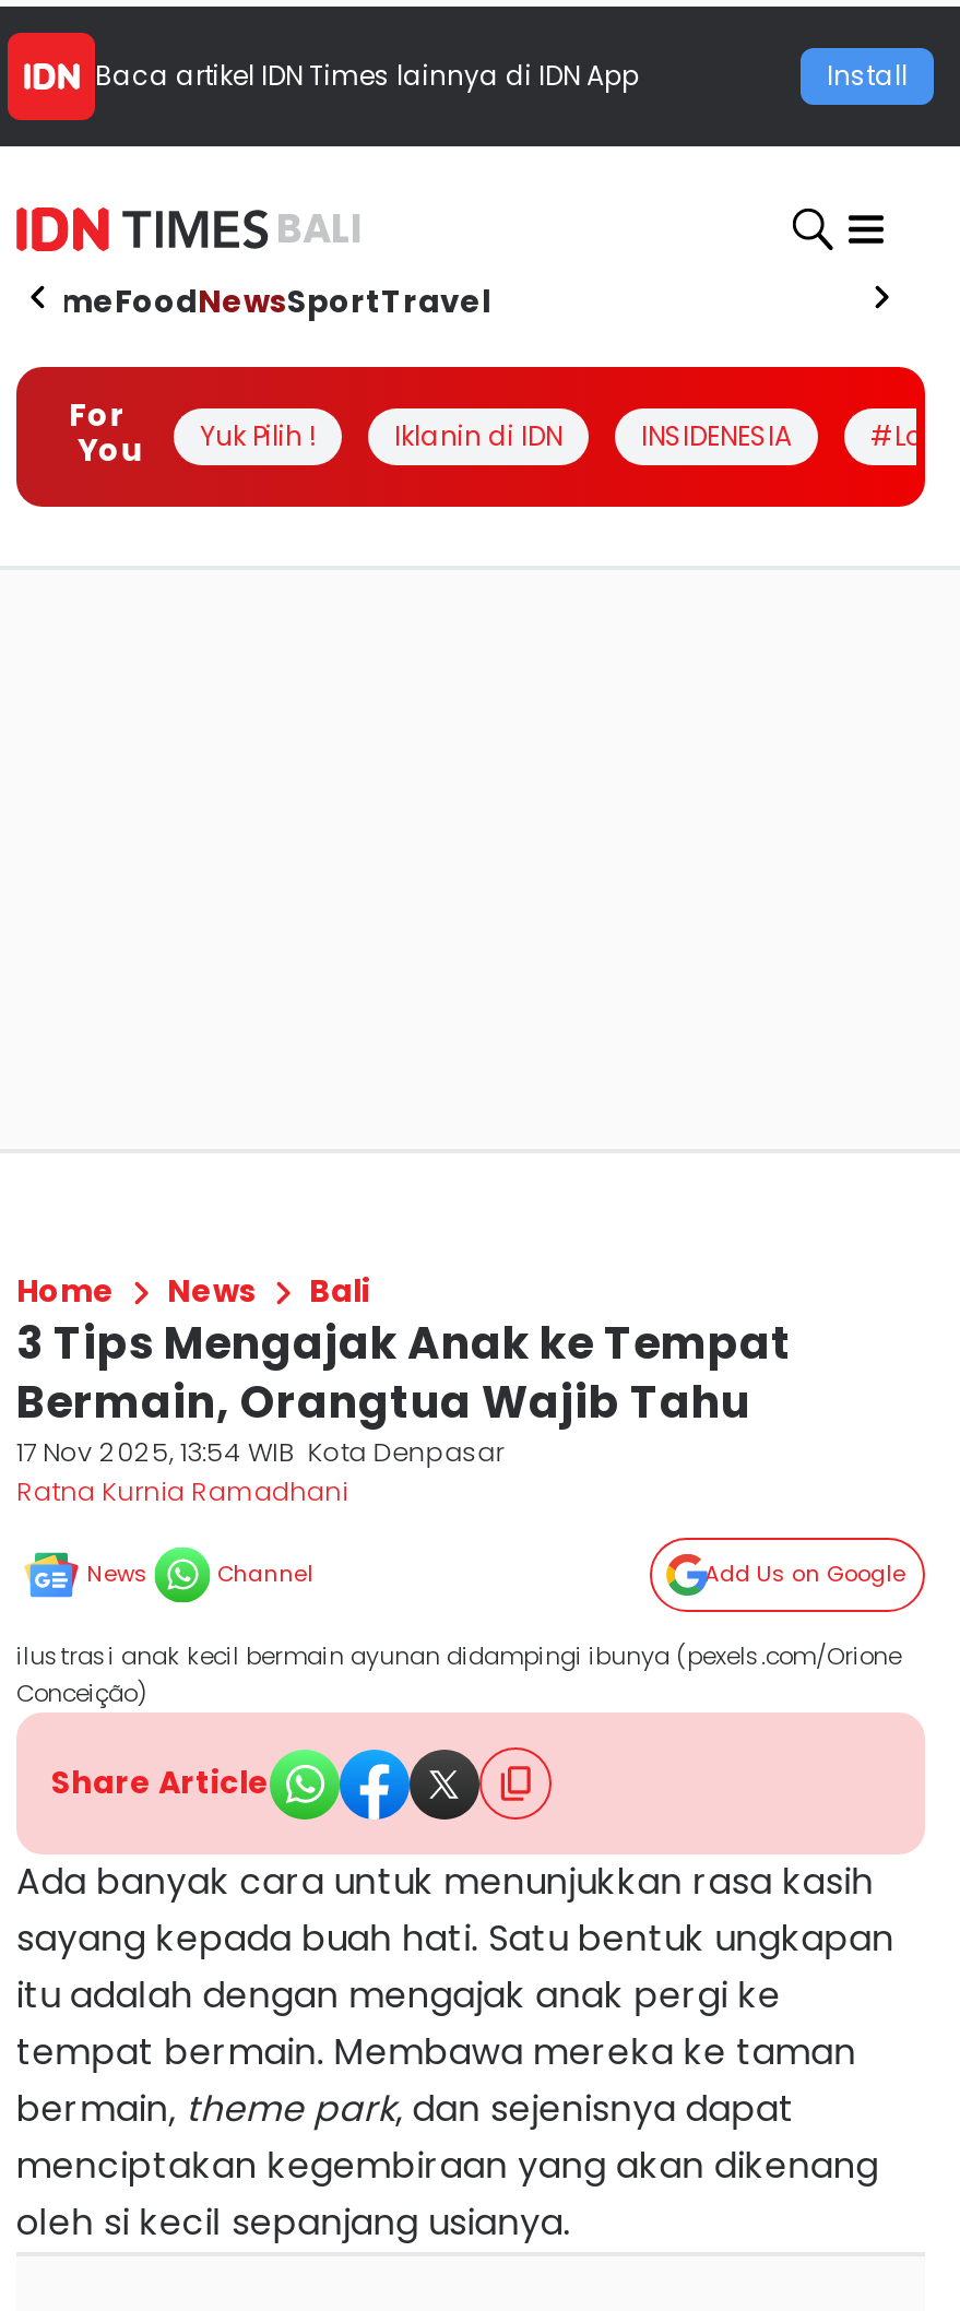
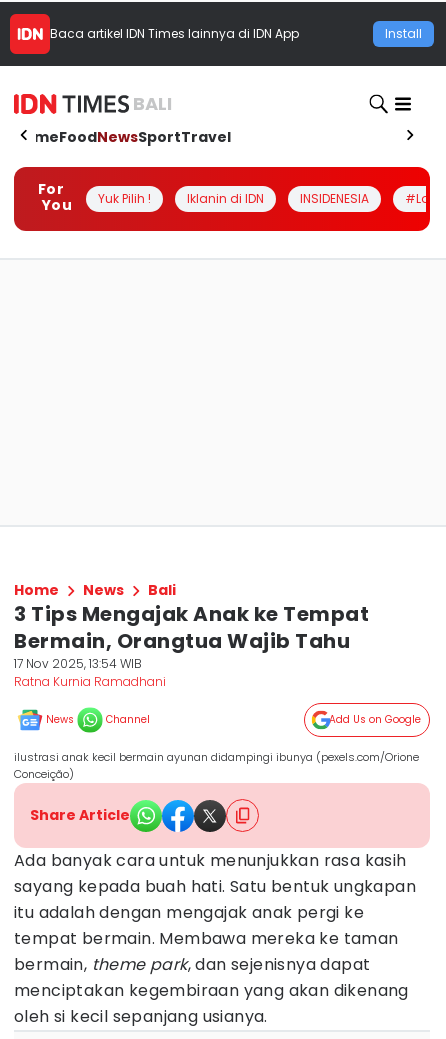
[16,1433,504,1470] 17 Nov 2025, 13:54 WIB Kota Denpasar -> [14,655,142,672] 17 Nov 2025, 13:54 WIB

